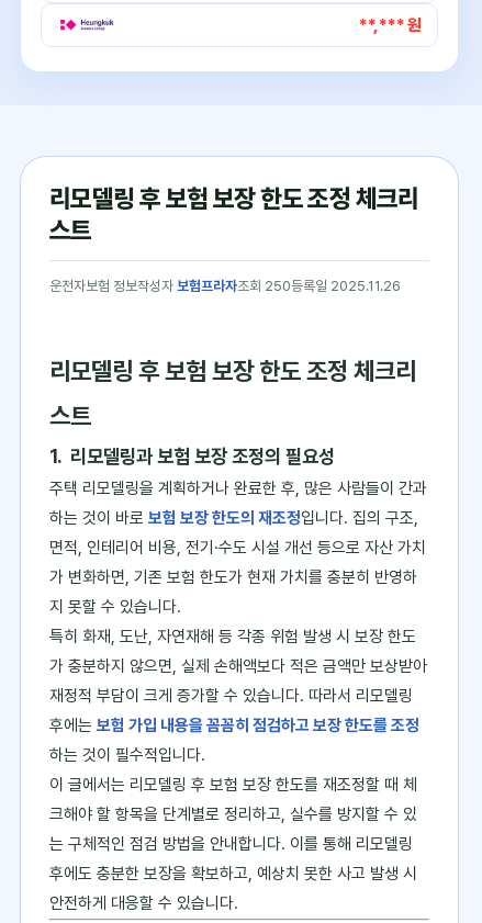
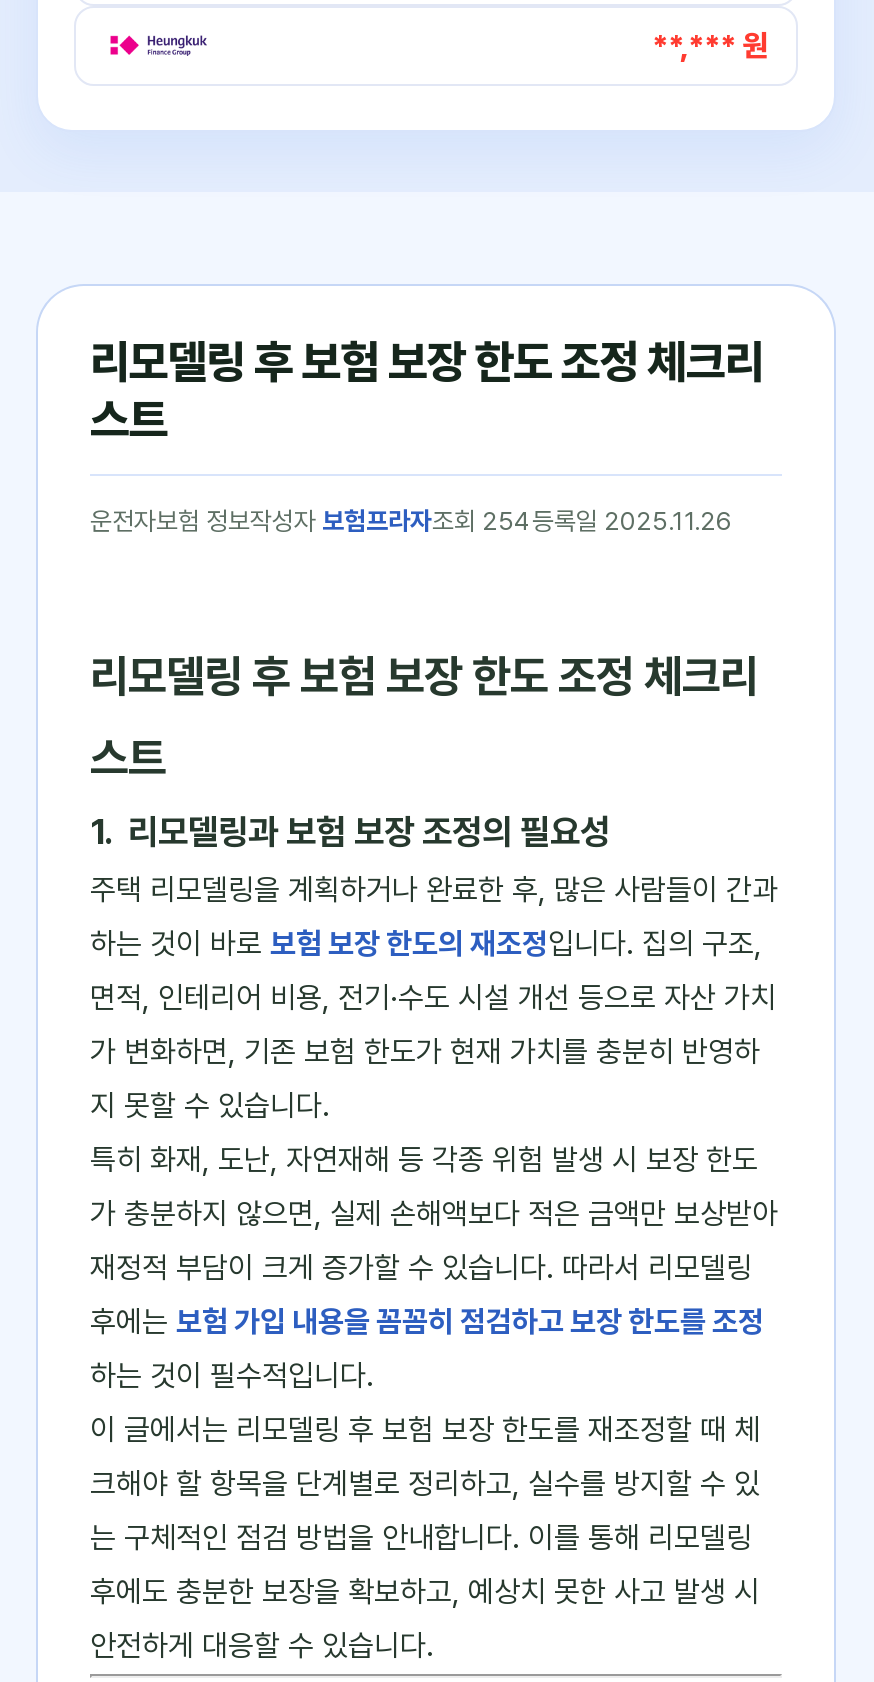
[49,278,401,294] 운전자보험 정보작성자 보험프라자조회 250등록일 2025.11.26 -> [90,506,732,536] 운전자보험 정보작성자 보험프라자조회 254등록일 2025.11.26

